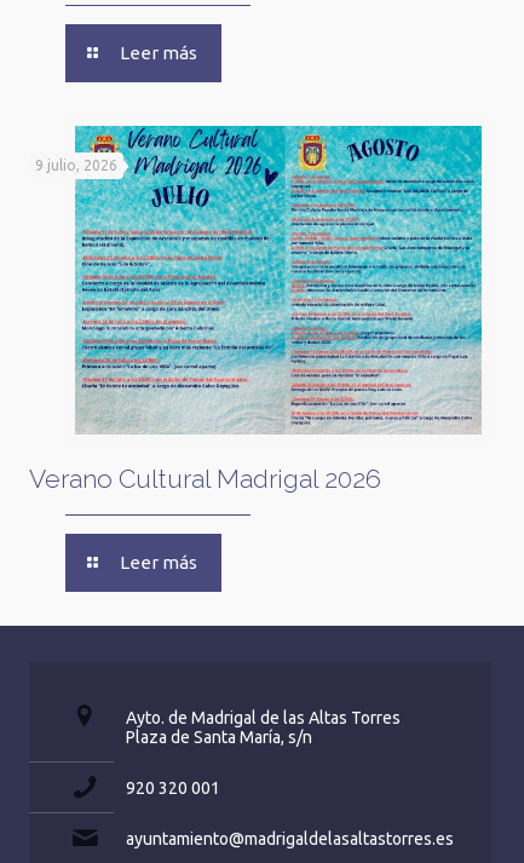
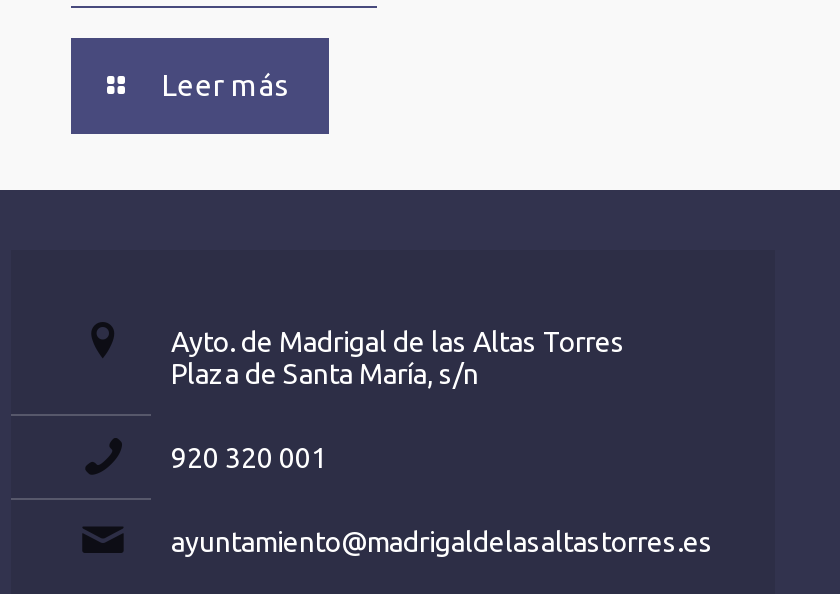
[35,125,483,435] [image] | 9 julio, 2026 -> none
[29,464,381,573] Verano Cultural Madrigal 2026 | Leer más -> none

